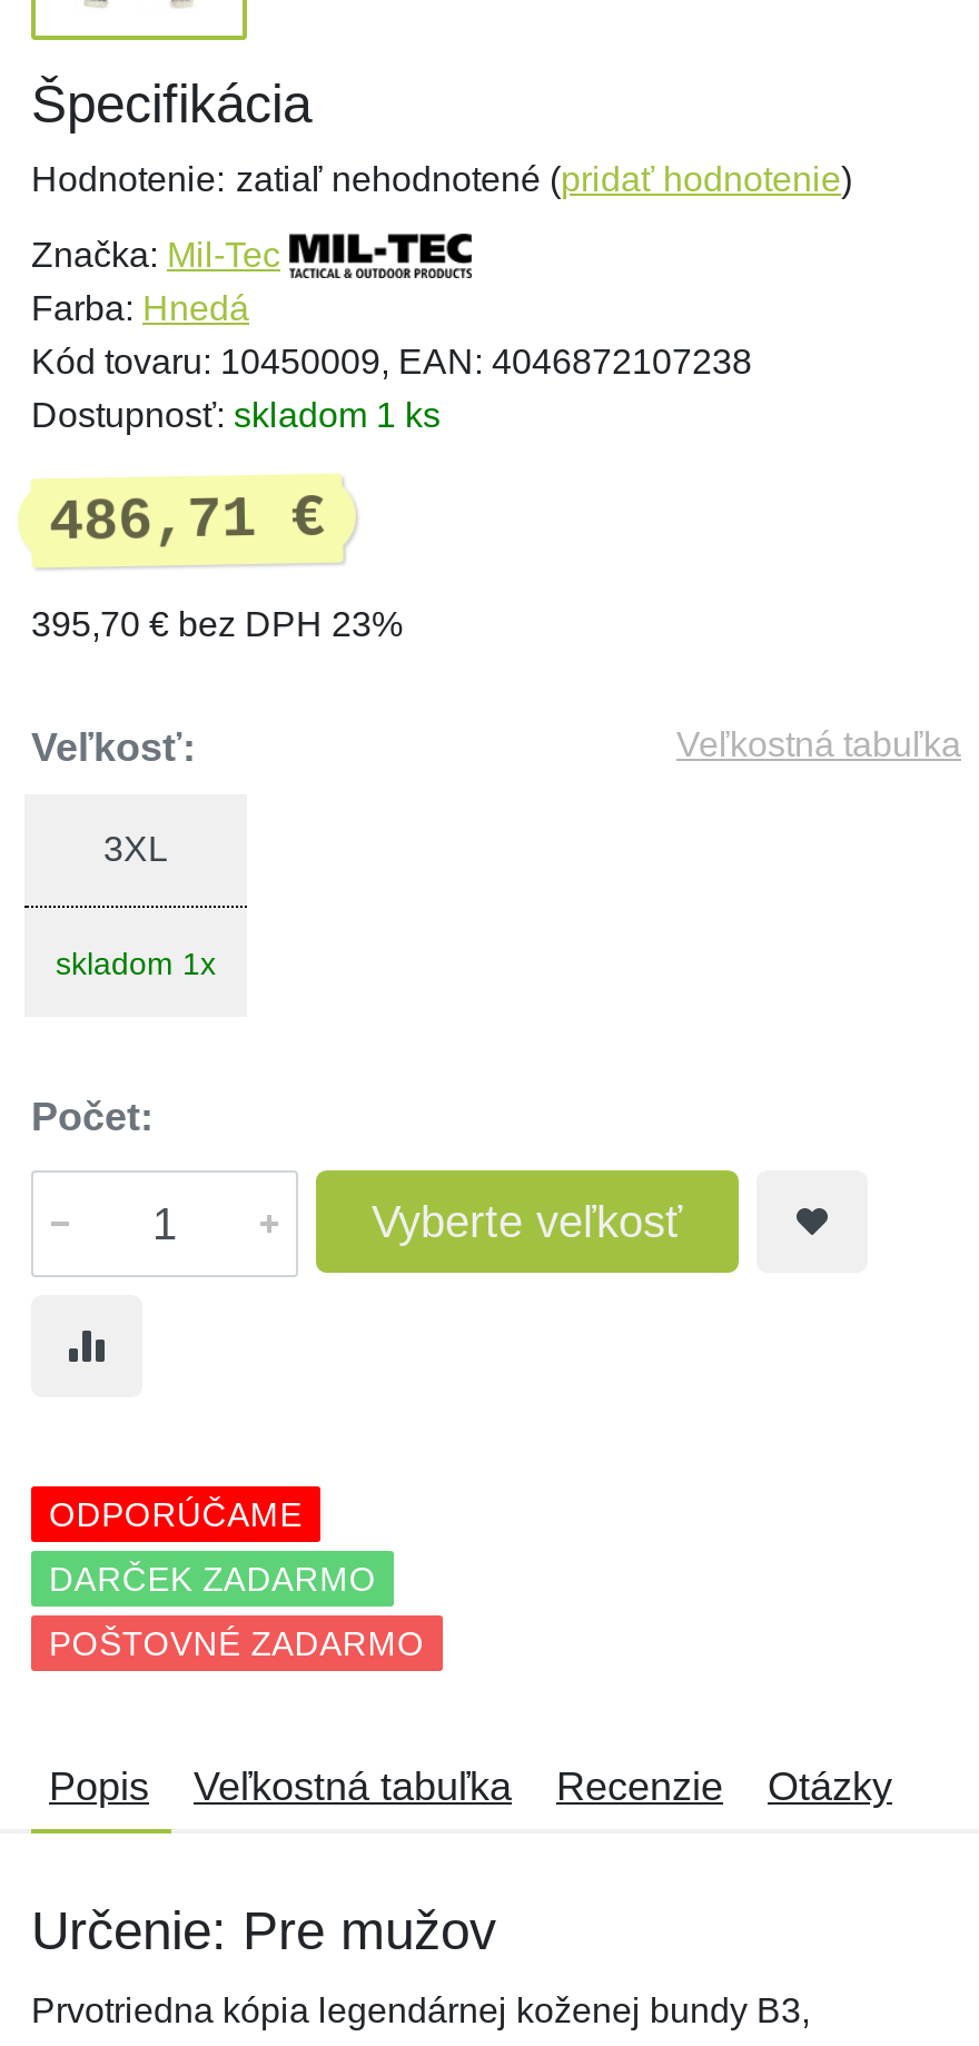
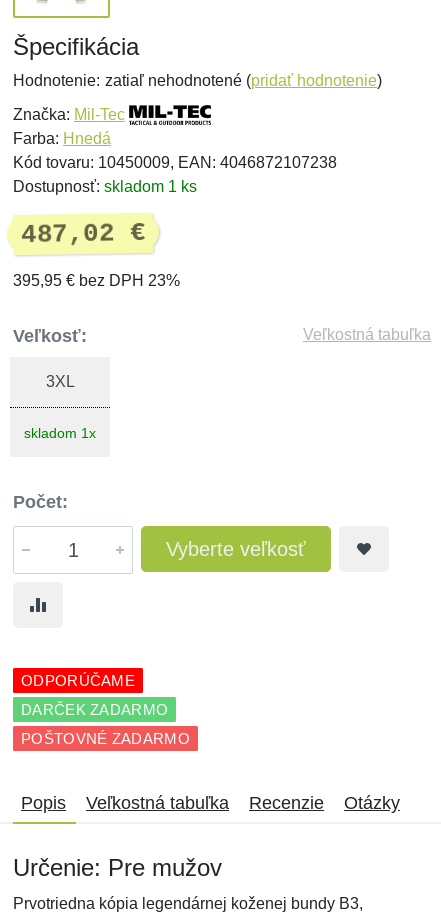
[48,485,326,557] 486,71 € -> [21,218,145,250] 487,02 €
[31,605,403,643] 395,70 € bez DPH 23% -> [13,272,180,289] 395,95 € bez DPH 23%

